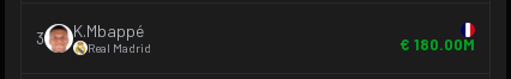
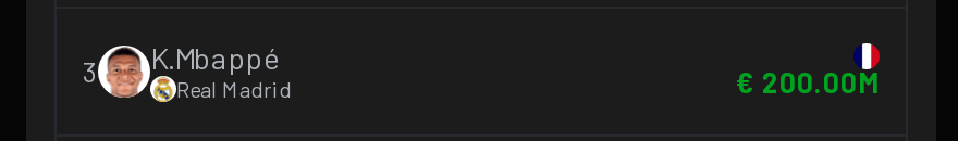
[399,35,475,54] € 180.00M -> [736,66,880,101] € 200.00M

